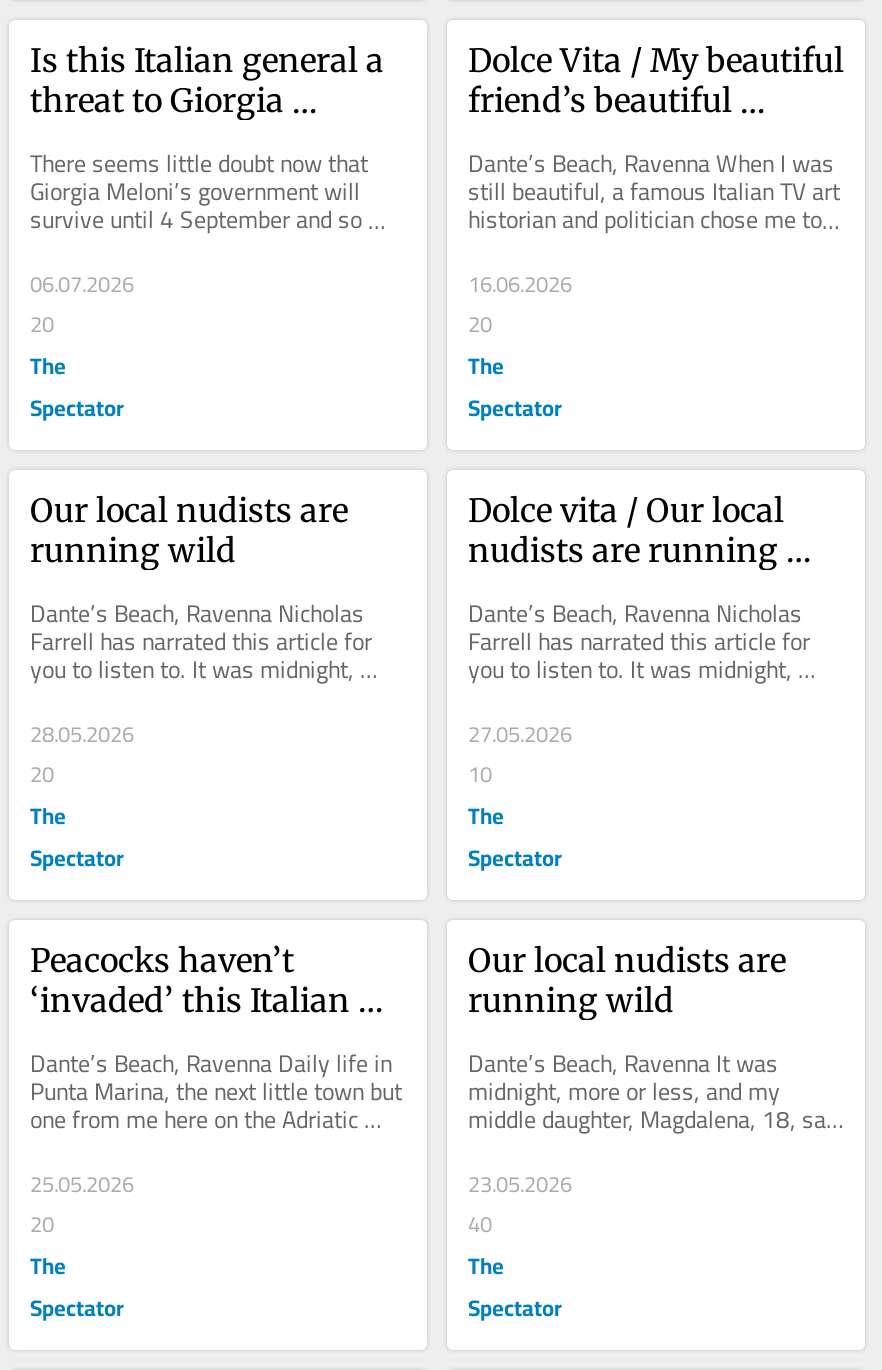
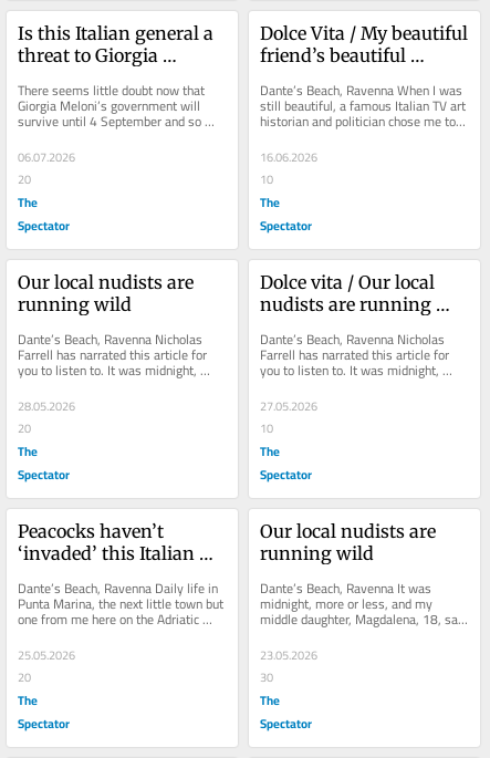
[468,305,492,345] 20 -> [260,169,274,191] 10
[468,1204,492,1244] 40 -> [260,666,274,688] 30

